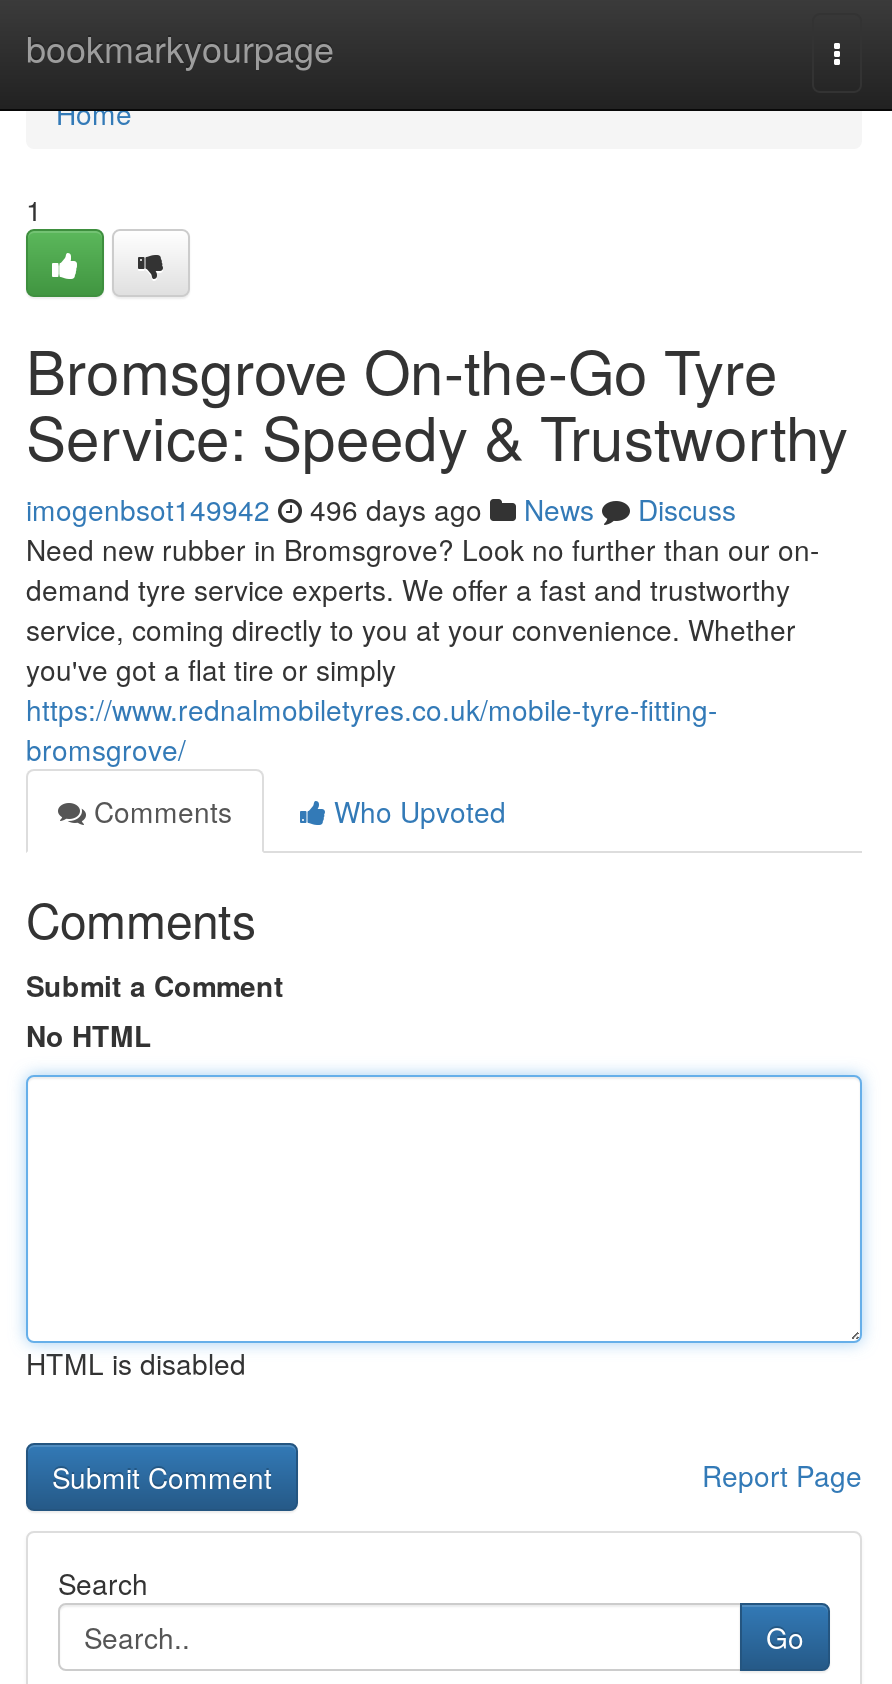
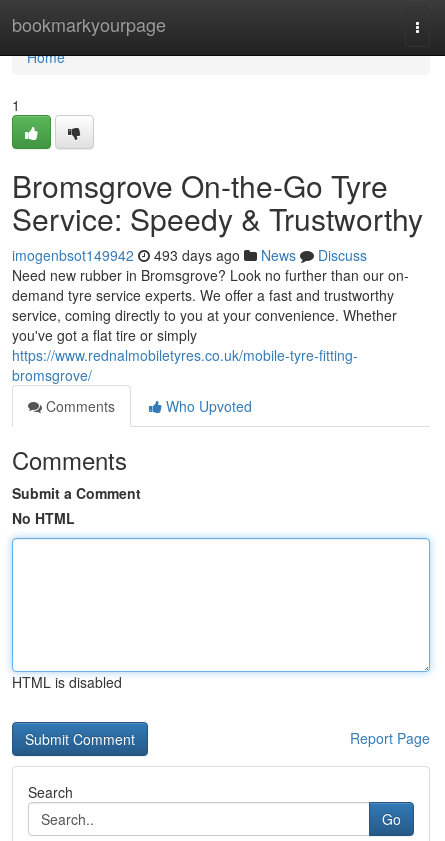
[26,489,736,529] imogenbsot149942 496 days ago News Discuss -> [12,245,367,265] imogenbsot149942 493 days ago News Discuss

